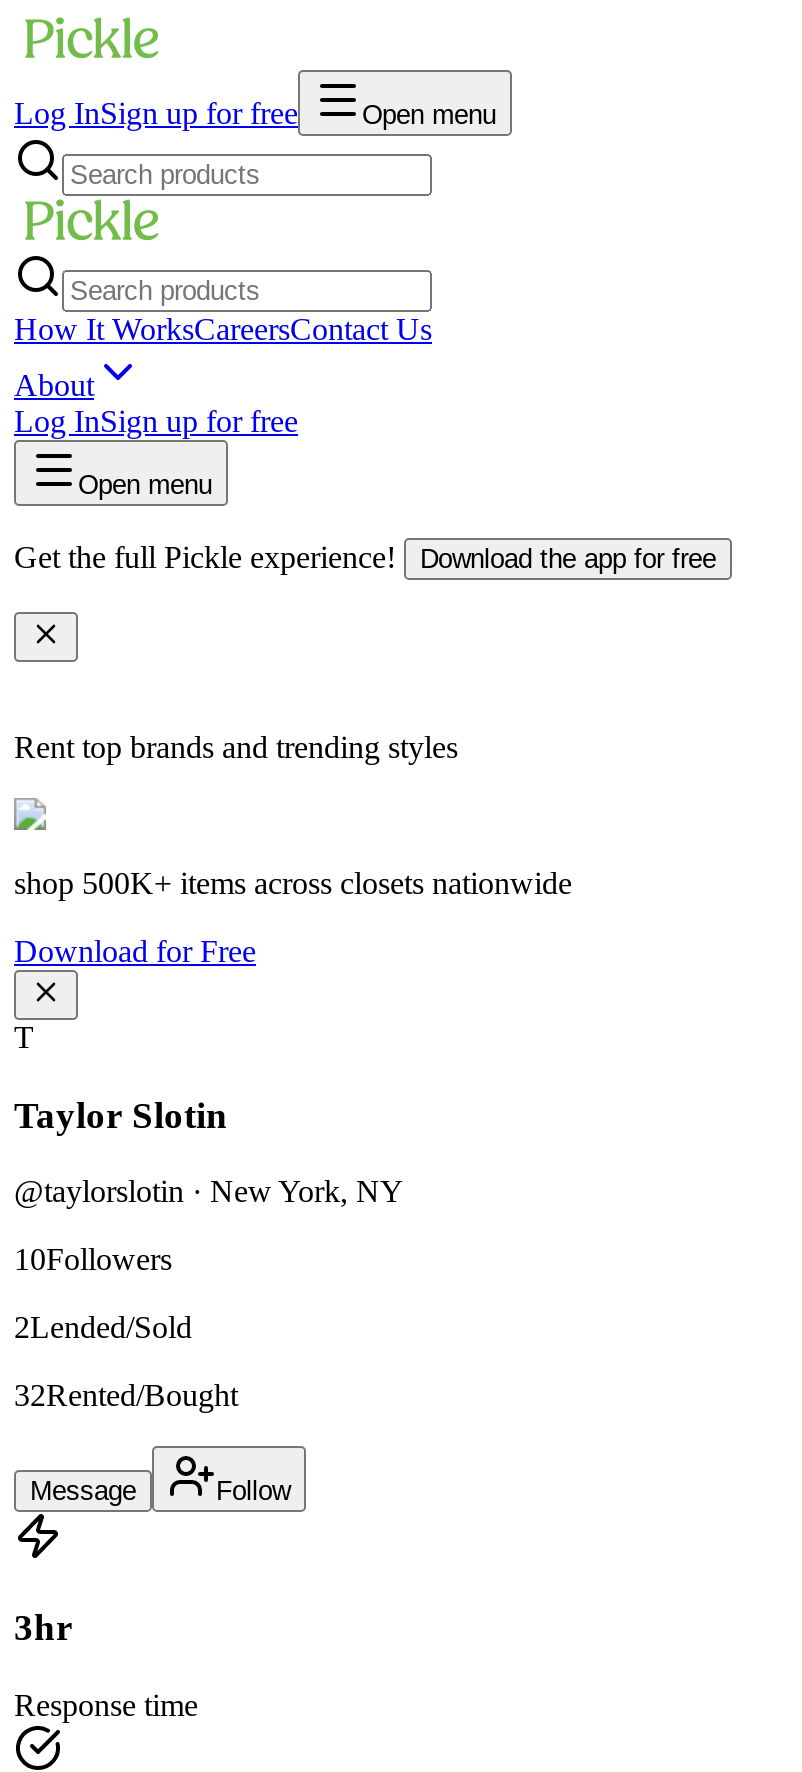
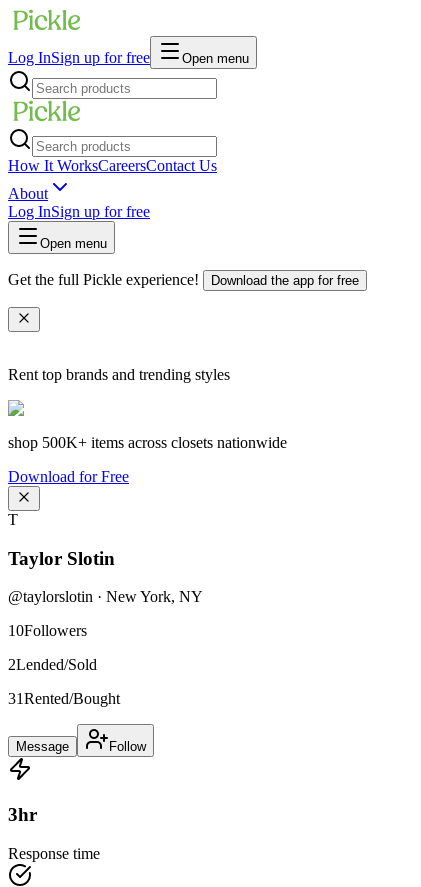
[14,1379,238,1413] 32Rented/Bought -> [8,690,120,707] 31Rented/Bought

